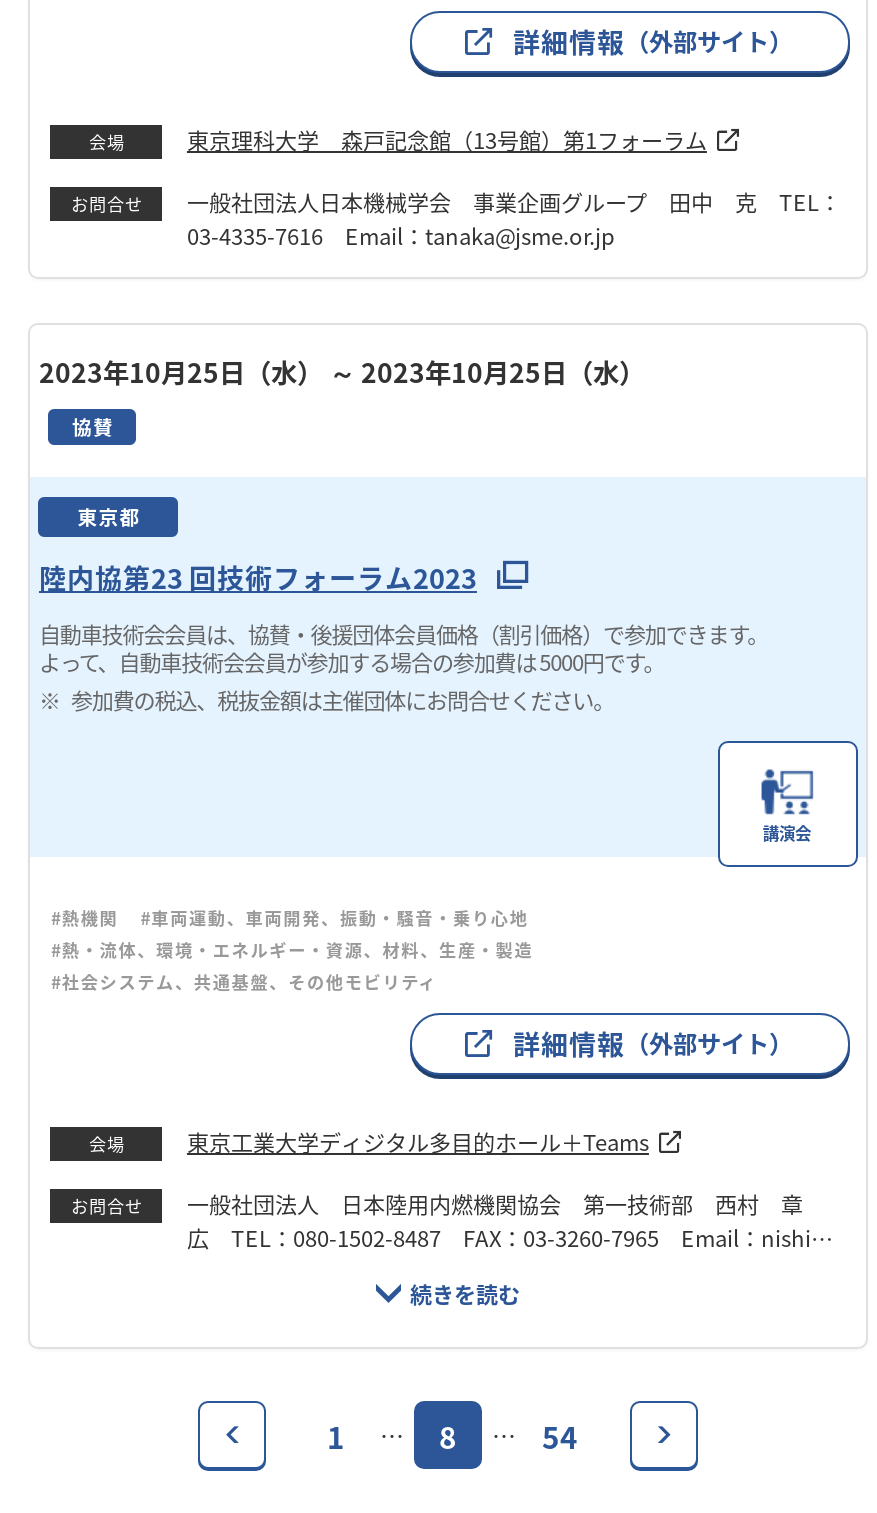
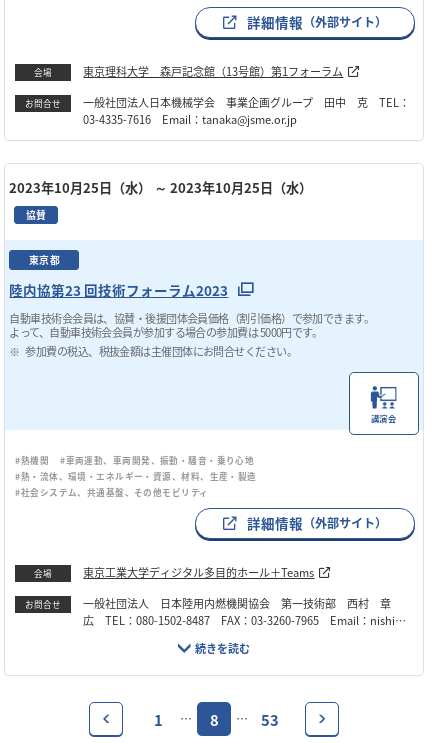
[542,1414,578,1456] 54 -> [261,709,279,730] 53

